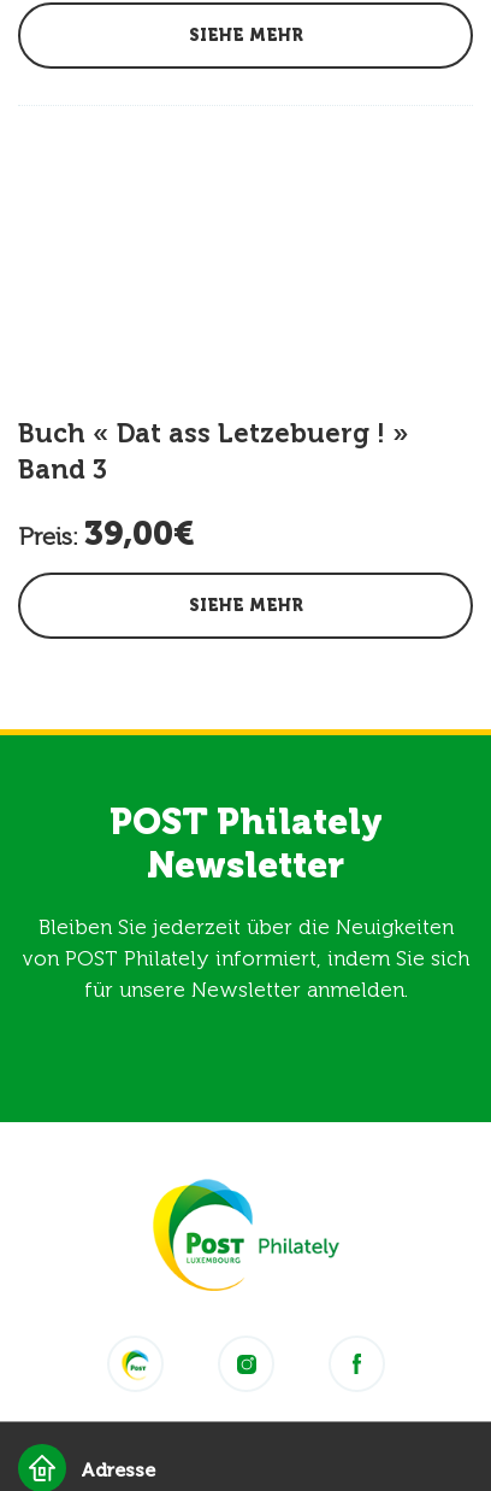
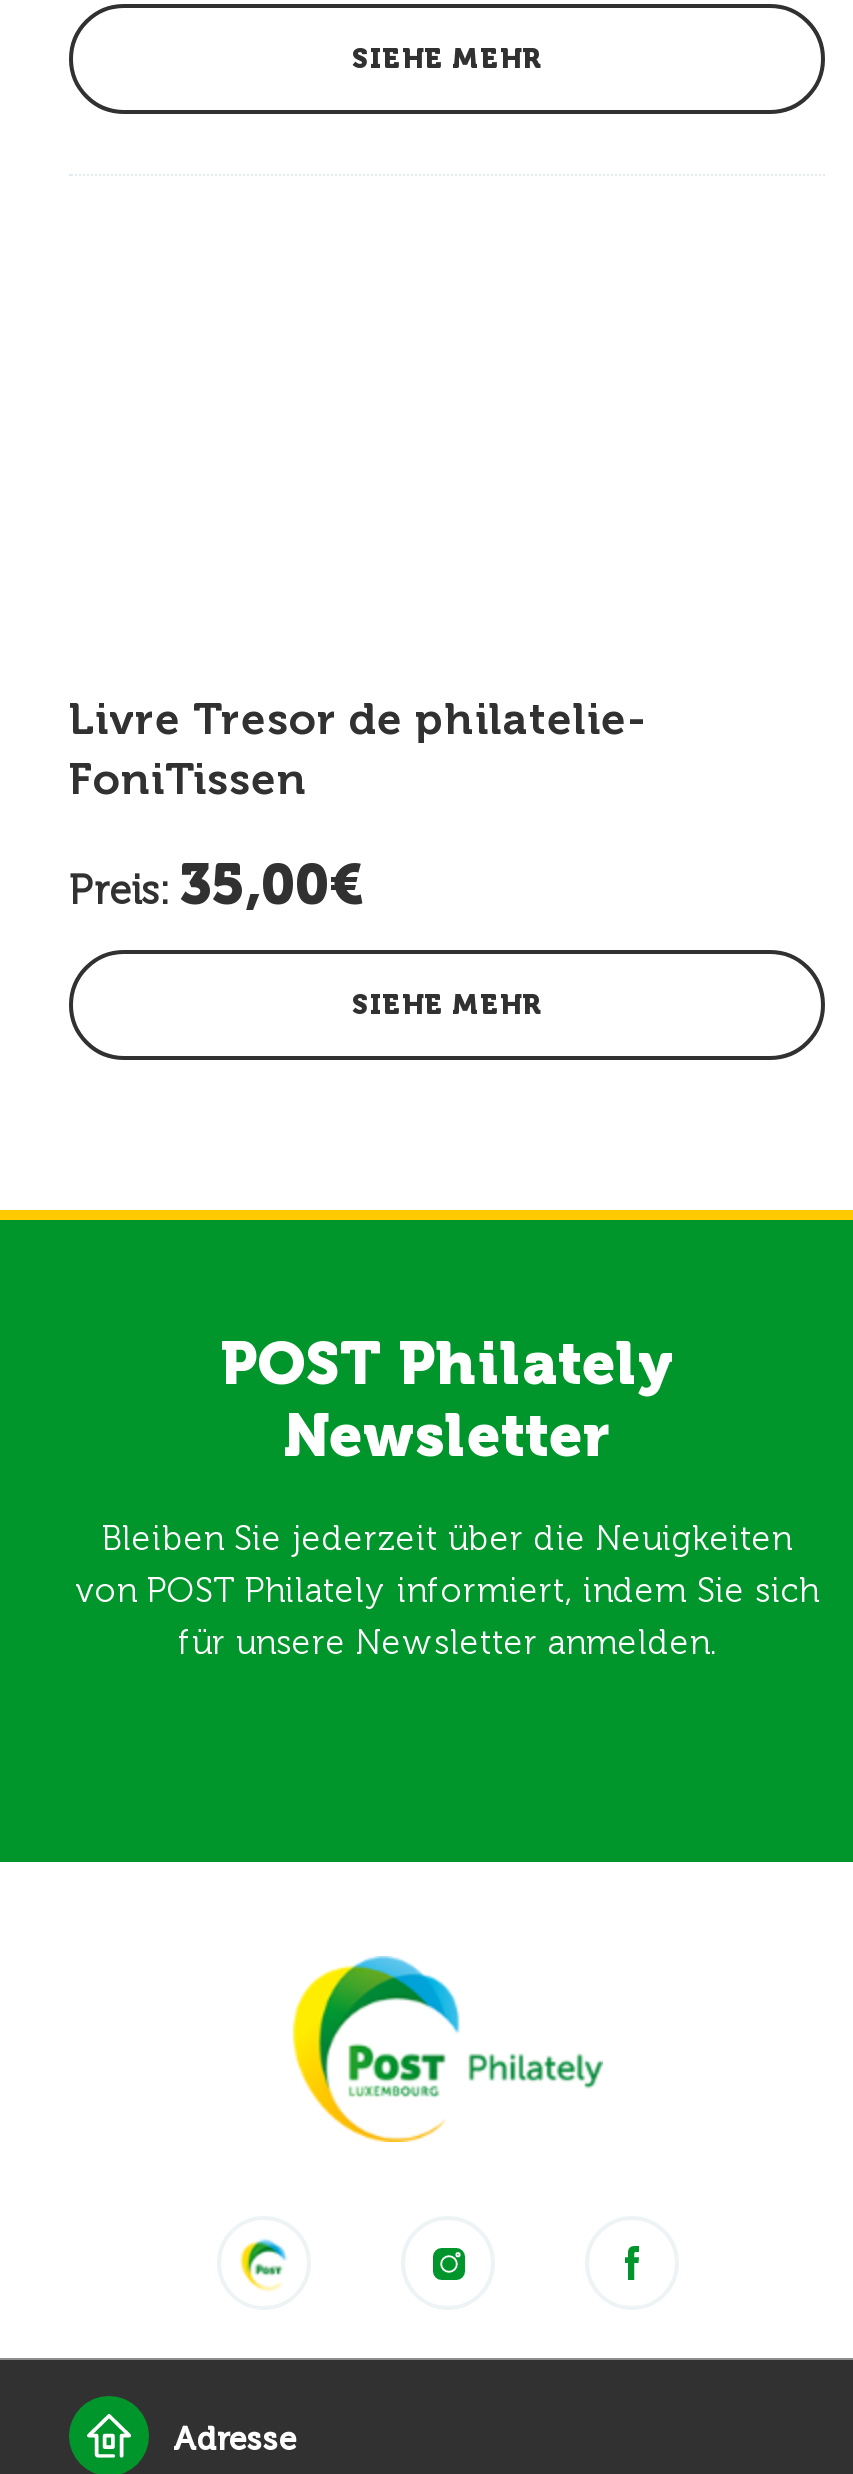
[18,417,409,486] Buch « Dat ass Letzebuerg ! » | Band 3 -> [69,692,645,806] Livre Tresor de philatelie- | FoniTissen
[18,513,195,553] Preis: 39,00€ -> [69,852,365,918] Preis: 35,00€

